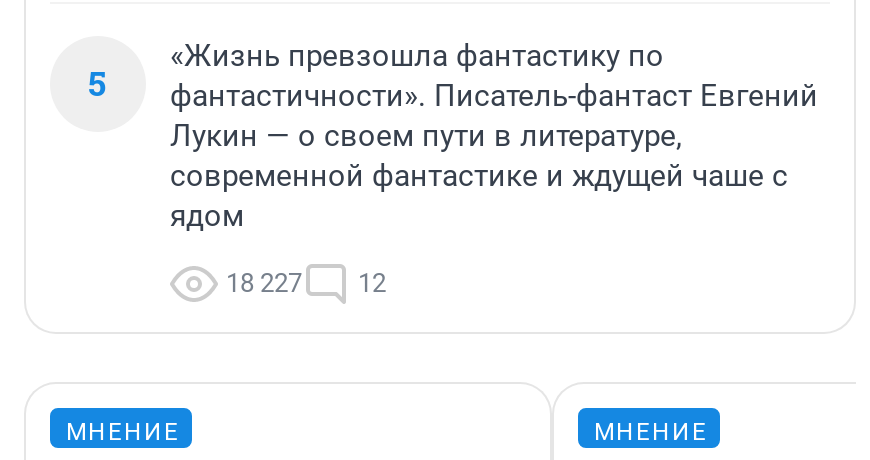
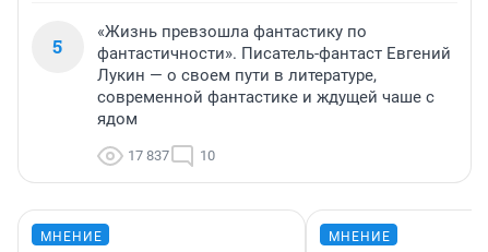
[226,268,302,298] 18 227 -> [128,147,169,164] 17 837
[358,268,386,298] 12 -> [200,147,215,164] 10

